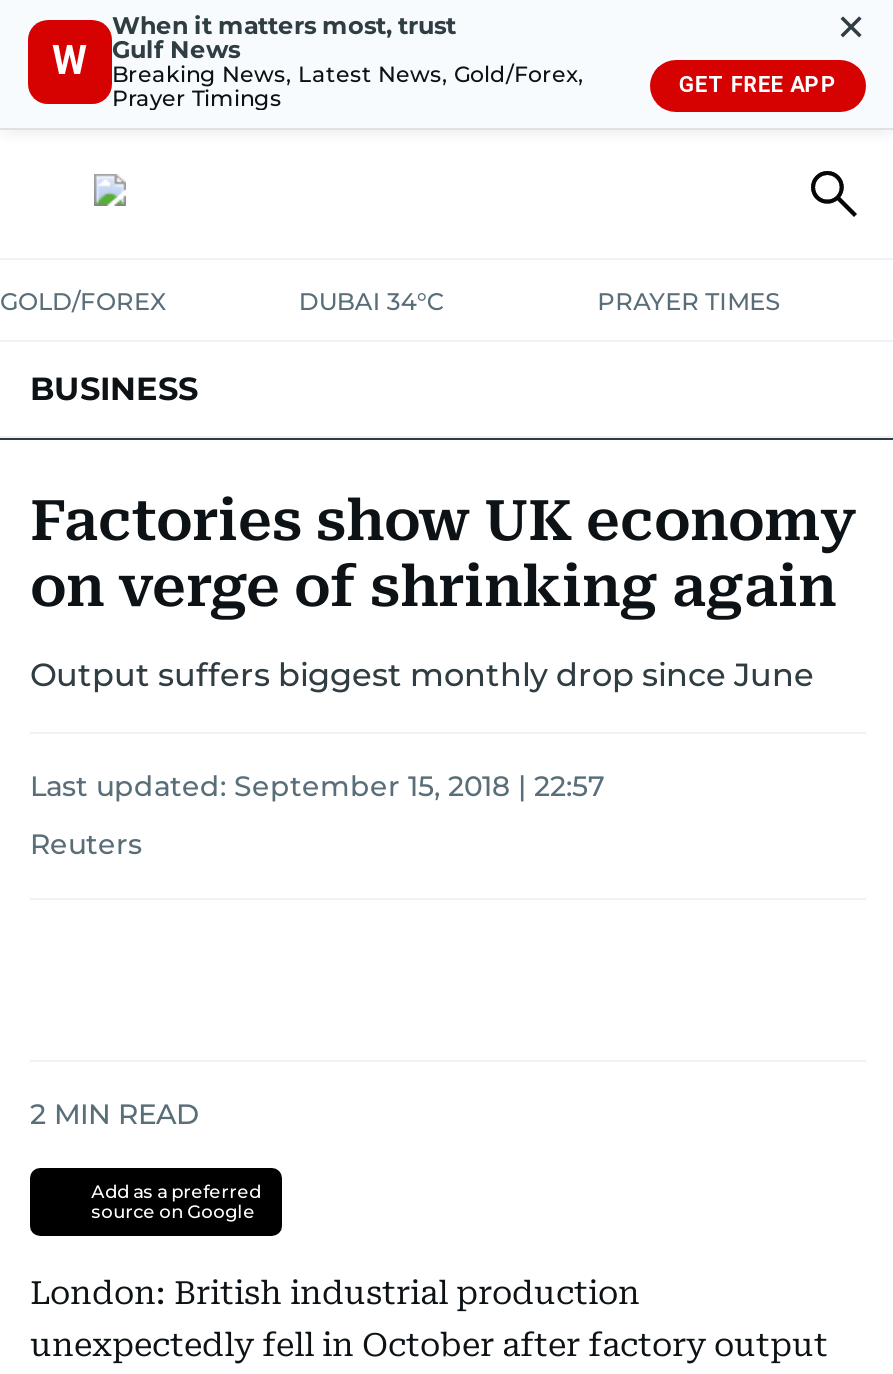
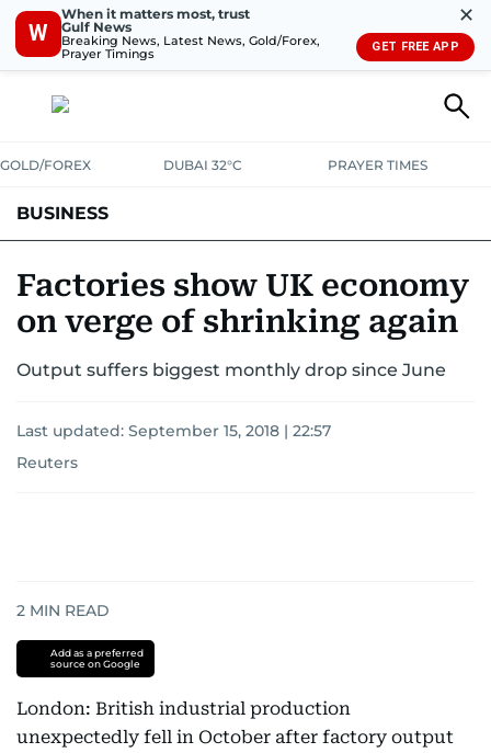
[299,286,445,316] DUBAI 34°C -> [164,157,243,173] DUBAI 32°C

